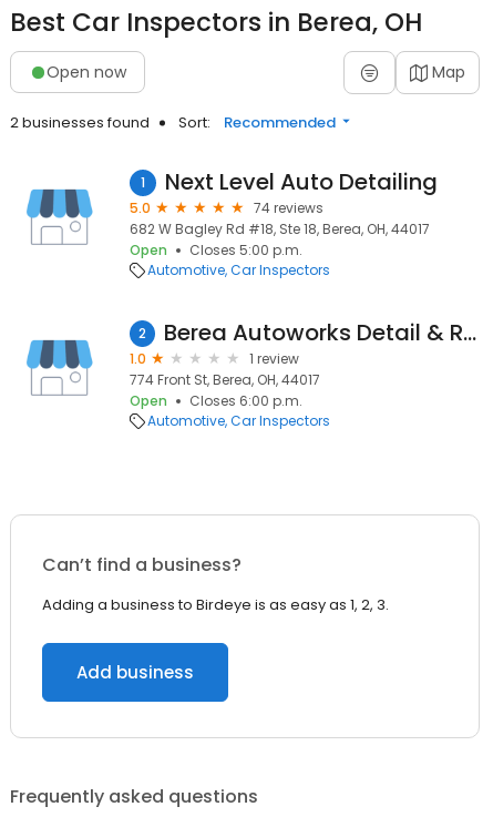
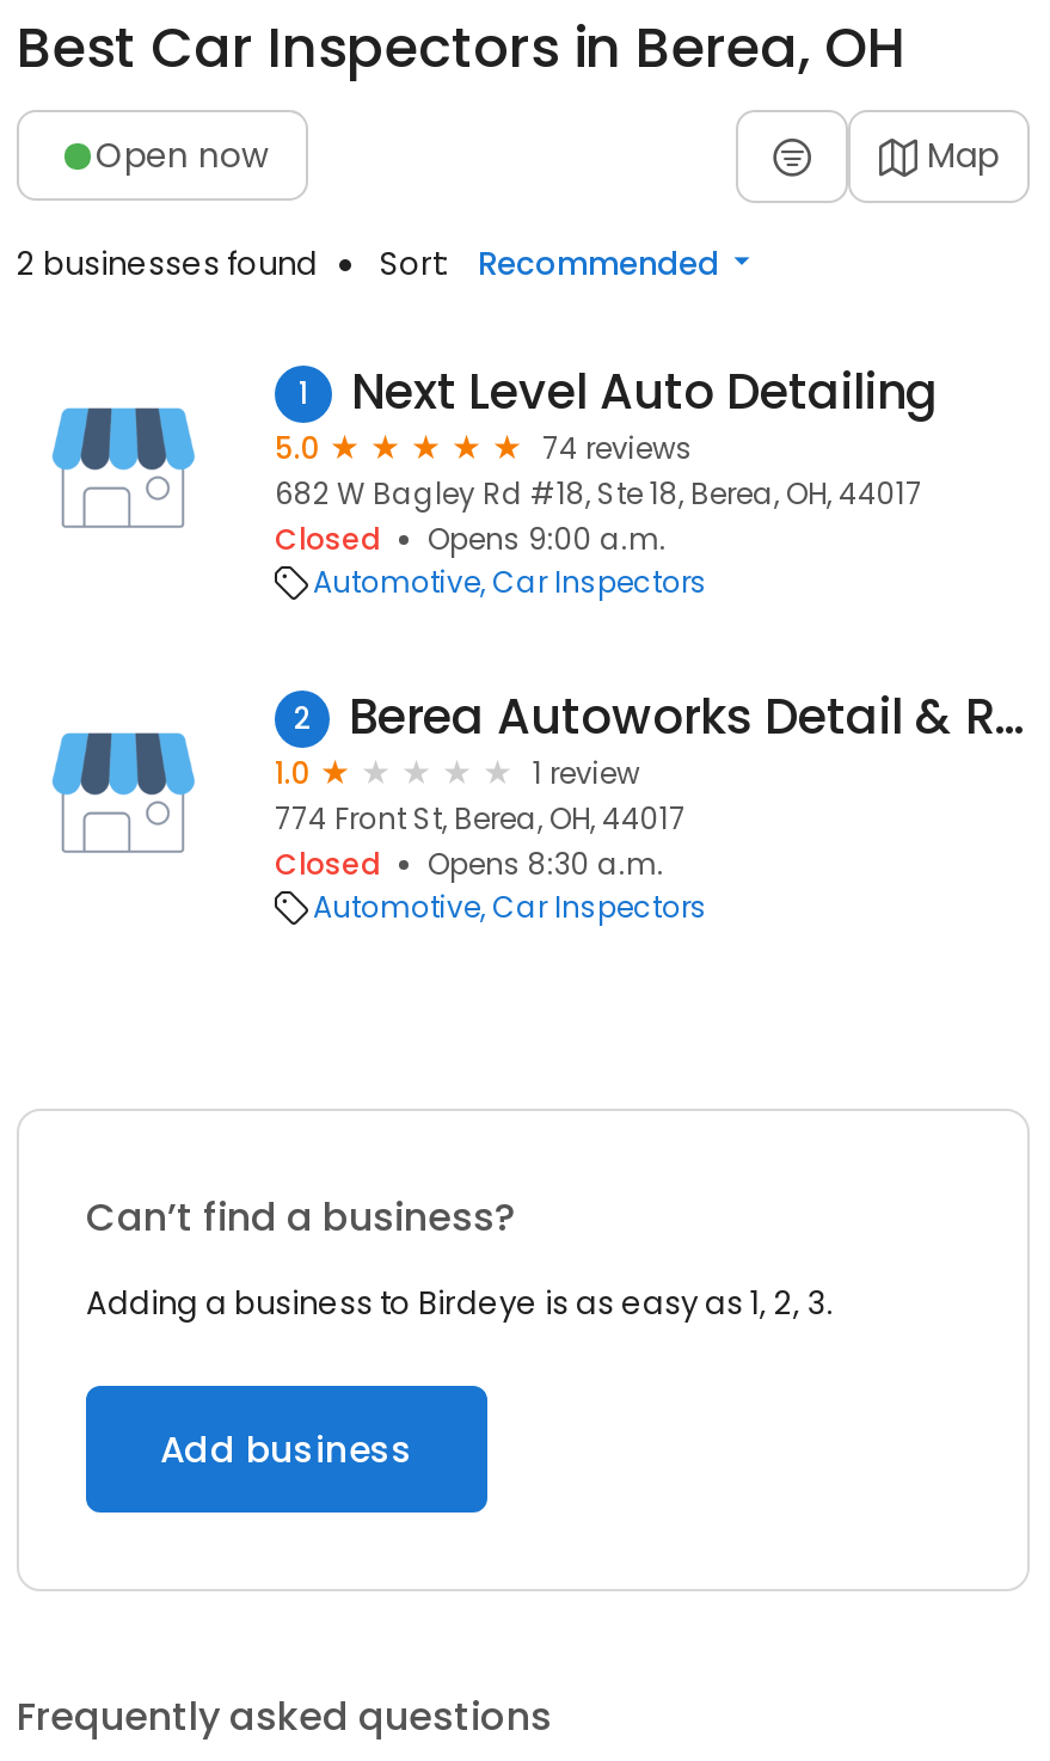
[130,241,302,259] Open | Closes 5:00 p.m. -> [275,519,667,559] Closed | Opens 9:00 a.m.
[130,391,302,410] Open | Closes 6:00 p.m. -> [275,843,664,884] Closed | Opens 8:30 a.m.

